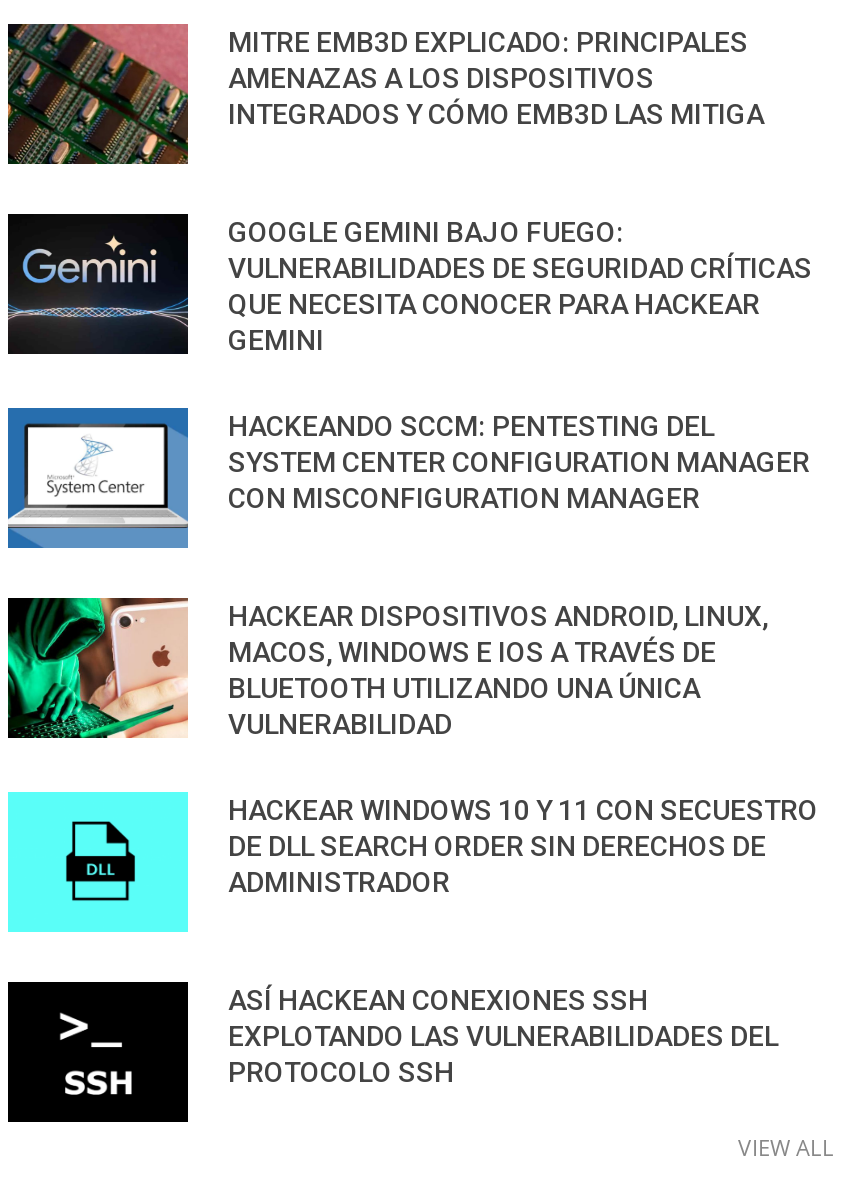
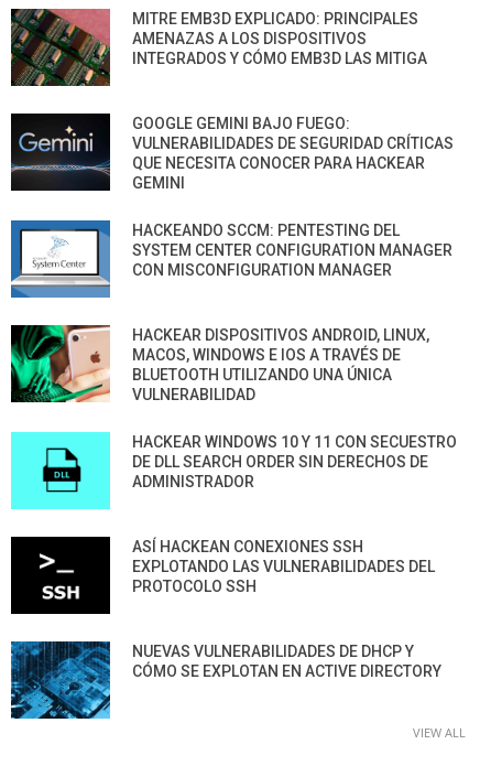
none -> [10,640,441,720] [image] | NUEVAS VULNERABILIDADES DE DHCP Y | CÓMO SE EXPLOTAN EN ACTIVE DIRECTORY

